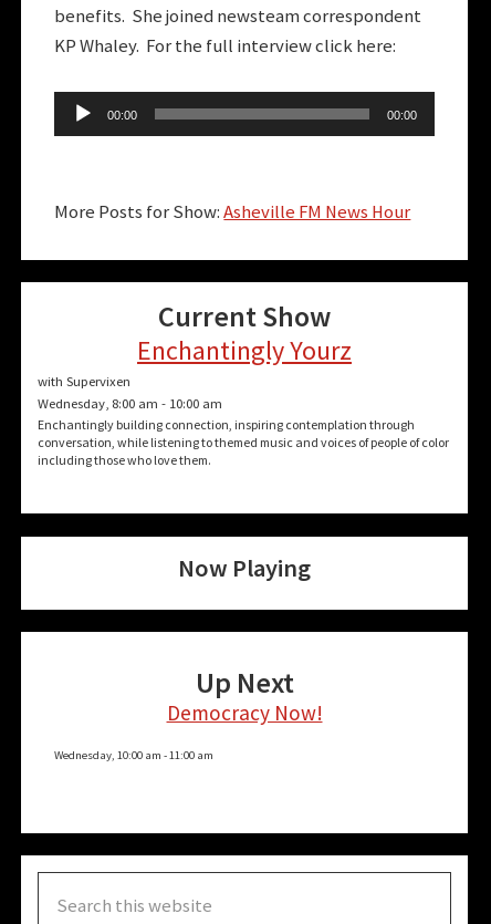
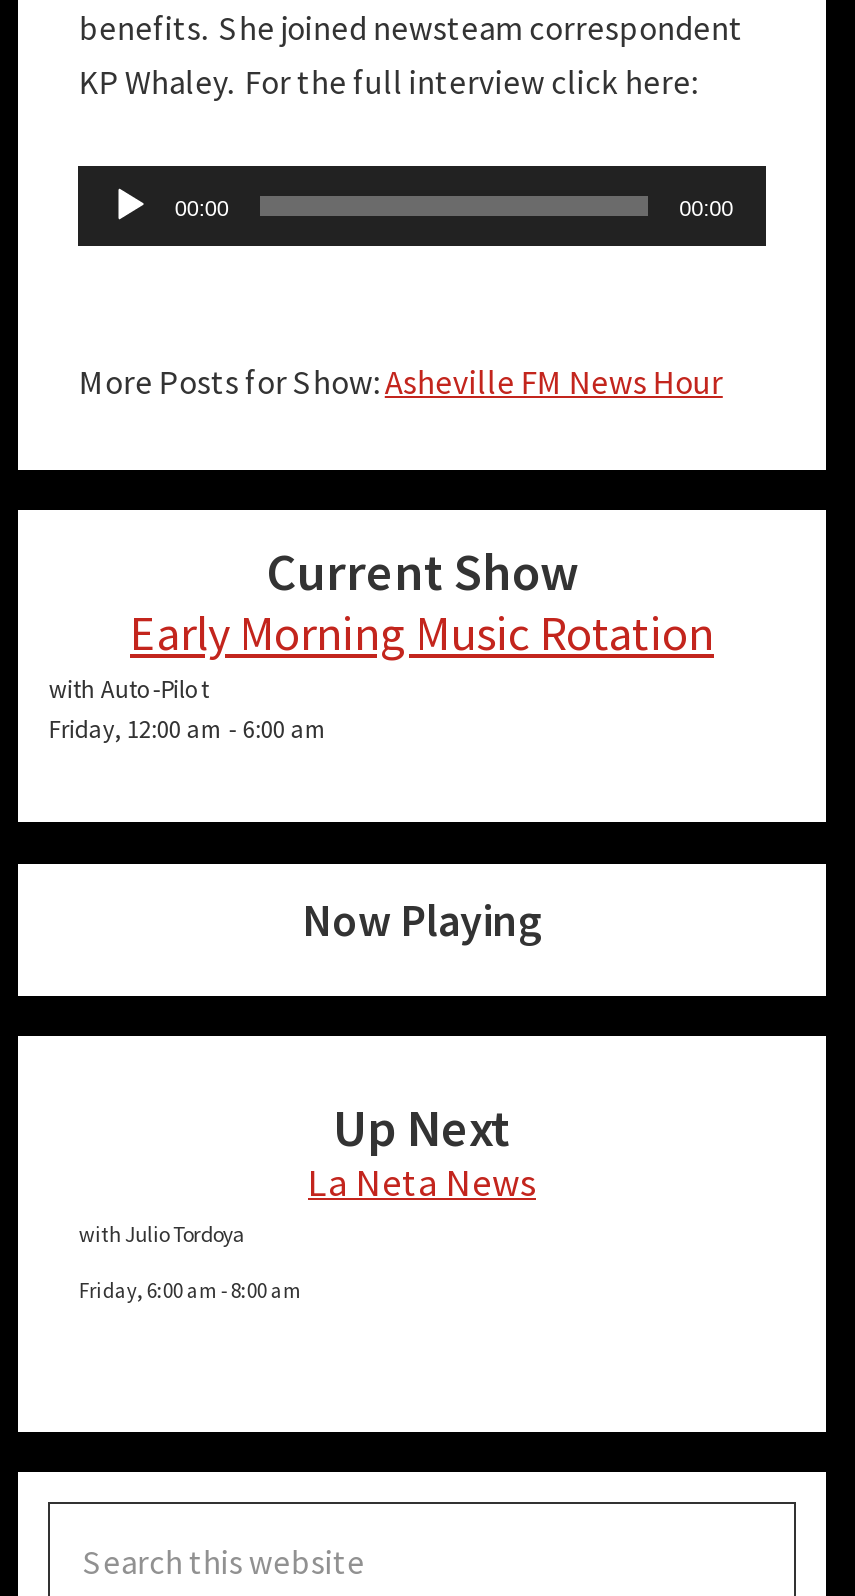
[38,334,449,469] Enchantingly Yourz | with Supervixen | Wednesday, 8:00 am - 10:00 am | Enchantingly building connection, inspiring contemplation through | conversation, while listening to themed music and voices of people of color | including those who love them. -> [49,603,714,745] Early Morning Music Rotation | with Auto-Pilot | Friday, 12:00 am - 6:00 am
moved [178,552,311,700] -> [302,891,542,1160]: Now Playing | Up Next
[166,699,322,726] Democracy Now! -> [79,1158,536,1248] La Neta News | with Julio Tordoya
[55,747,214,762] Wednesday, 10:00 am - 11:00 am -> [79,1276,301,1304] Friday, 6:00 am - 8:00 am

